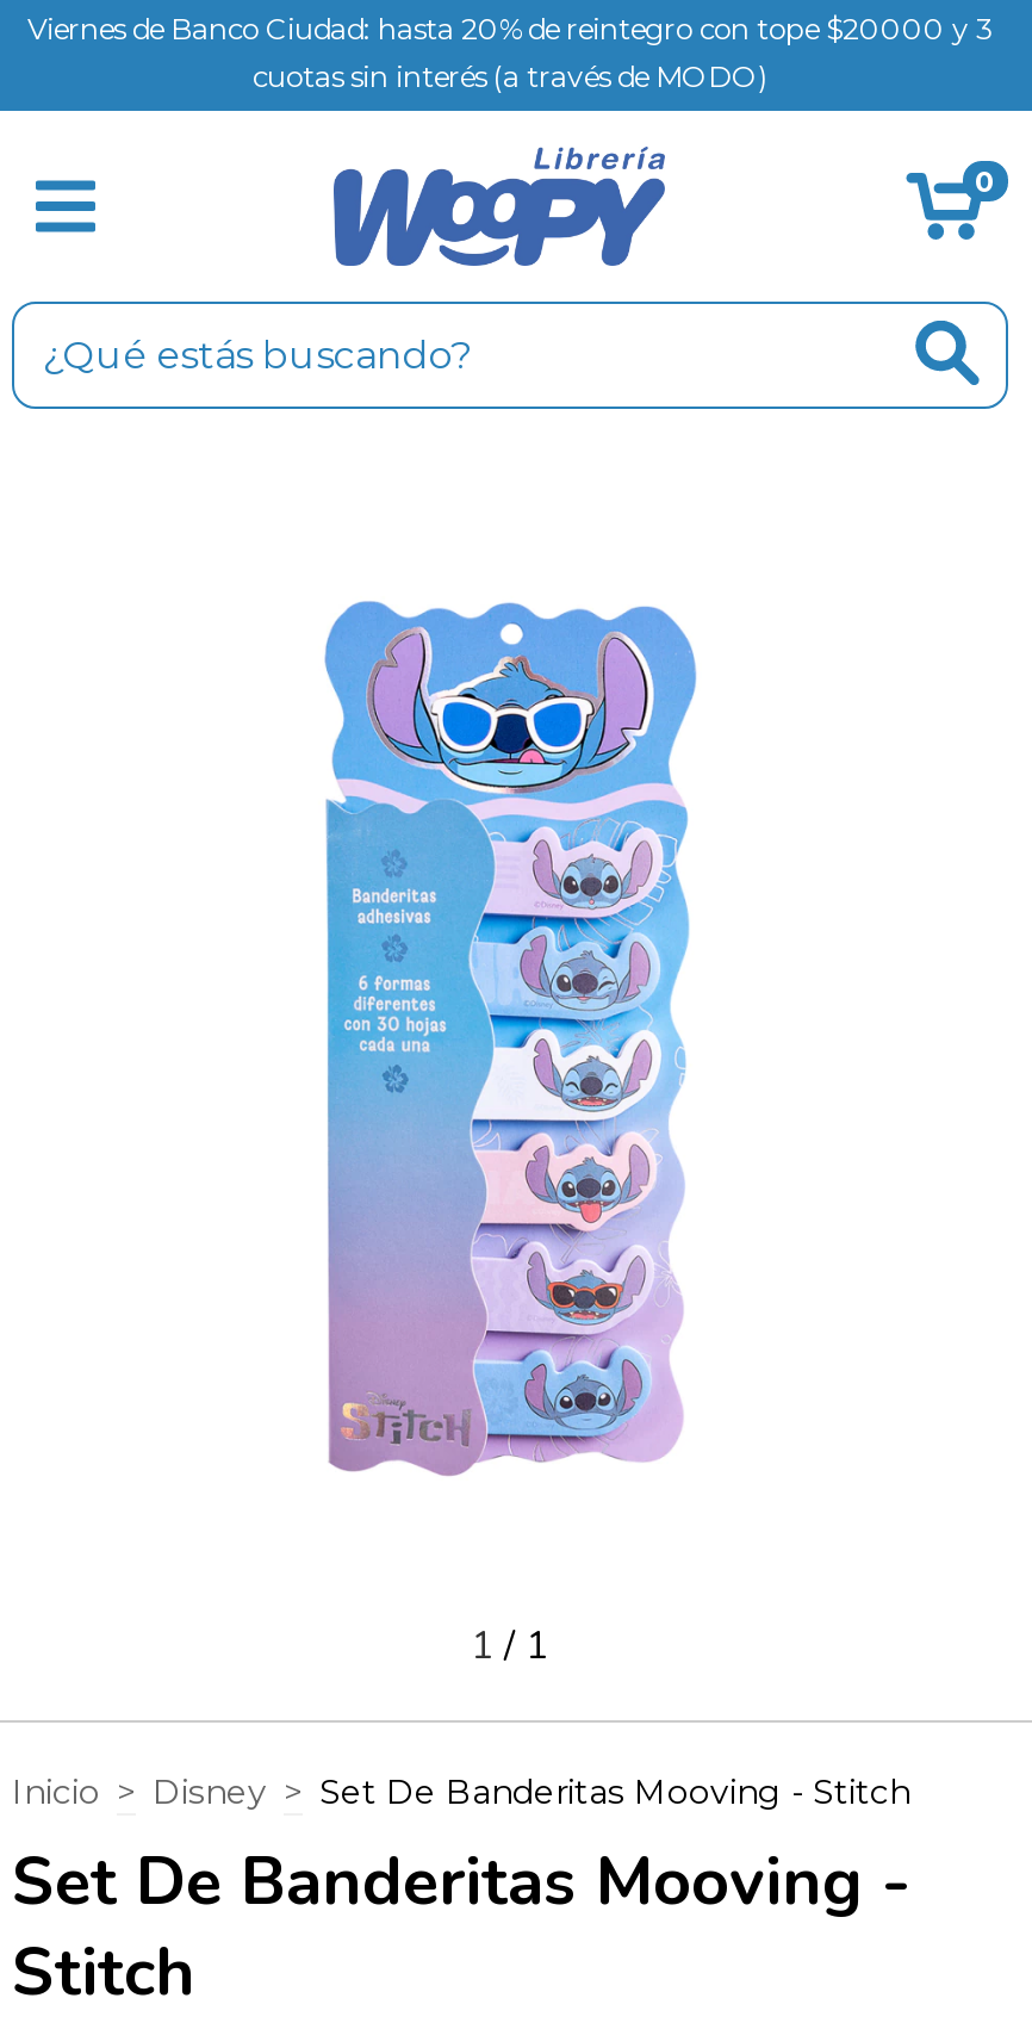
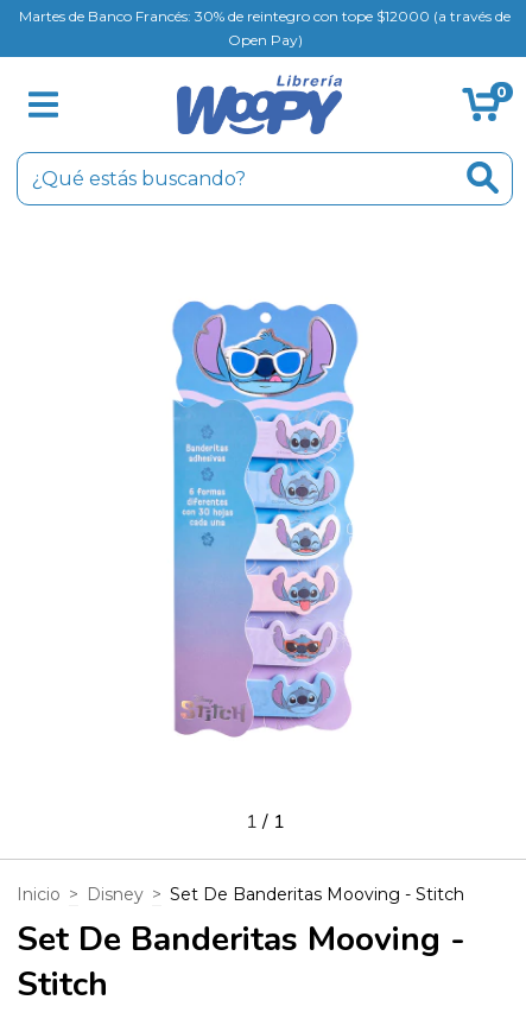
[27,11,993,94] Viernes de Banco Ciudad: hasta 20% de reintegro con tope $20000 y 3 | cuotas sin interés (a través de MODO) -> [19,7,511,49] Martes de Banco Francés: 30% de reintegro con tope $12000 (a través de | Open Pay)

